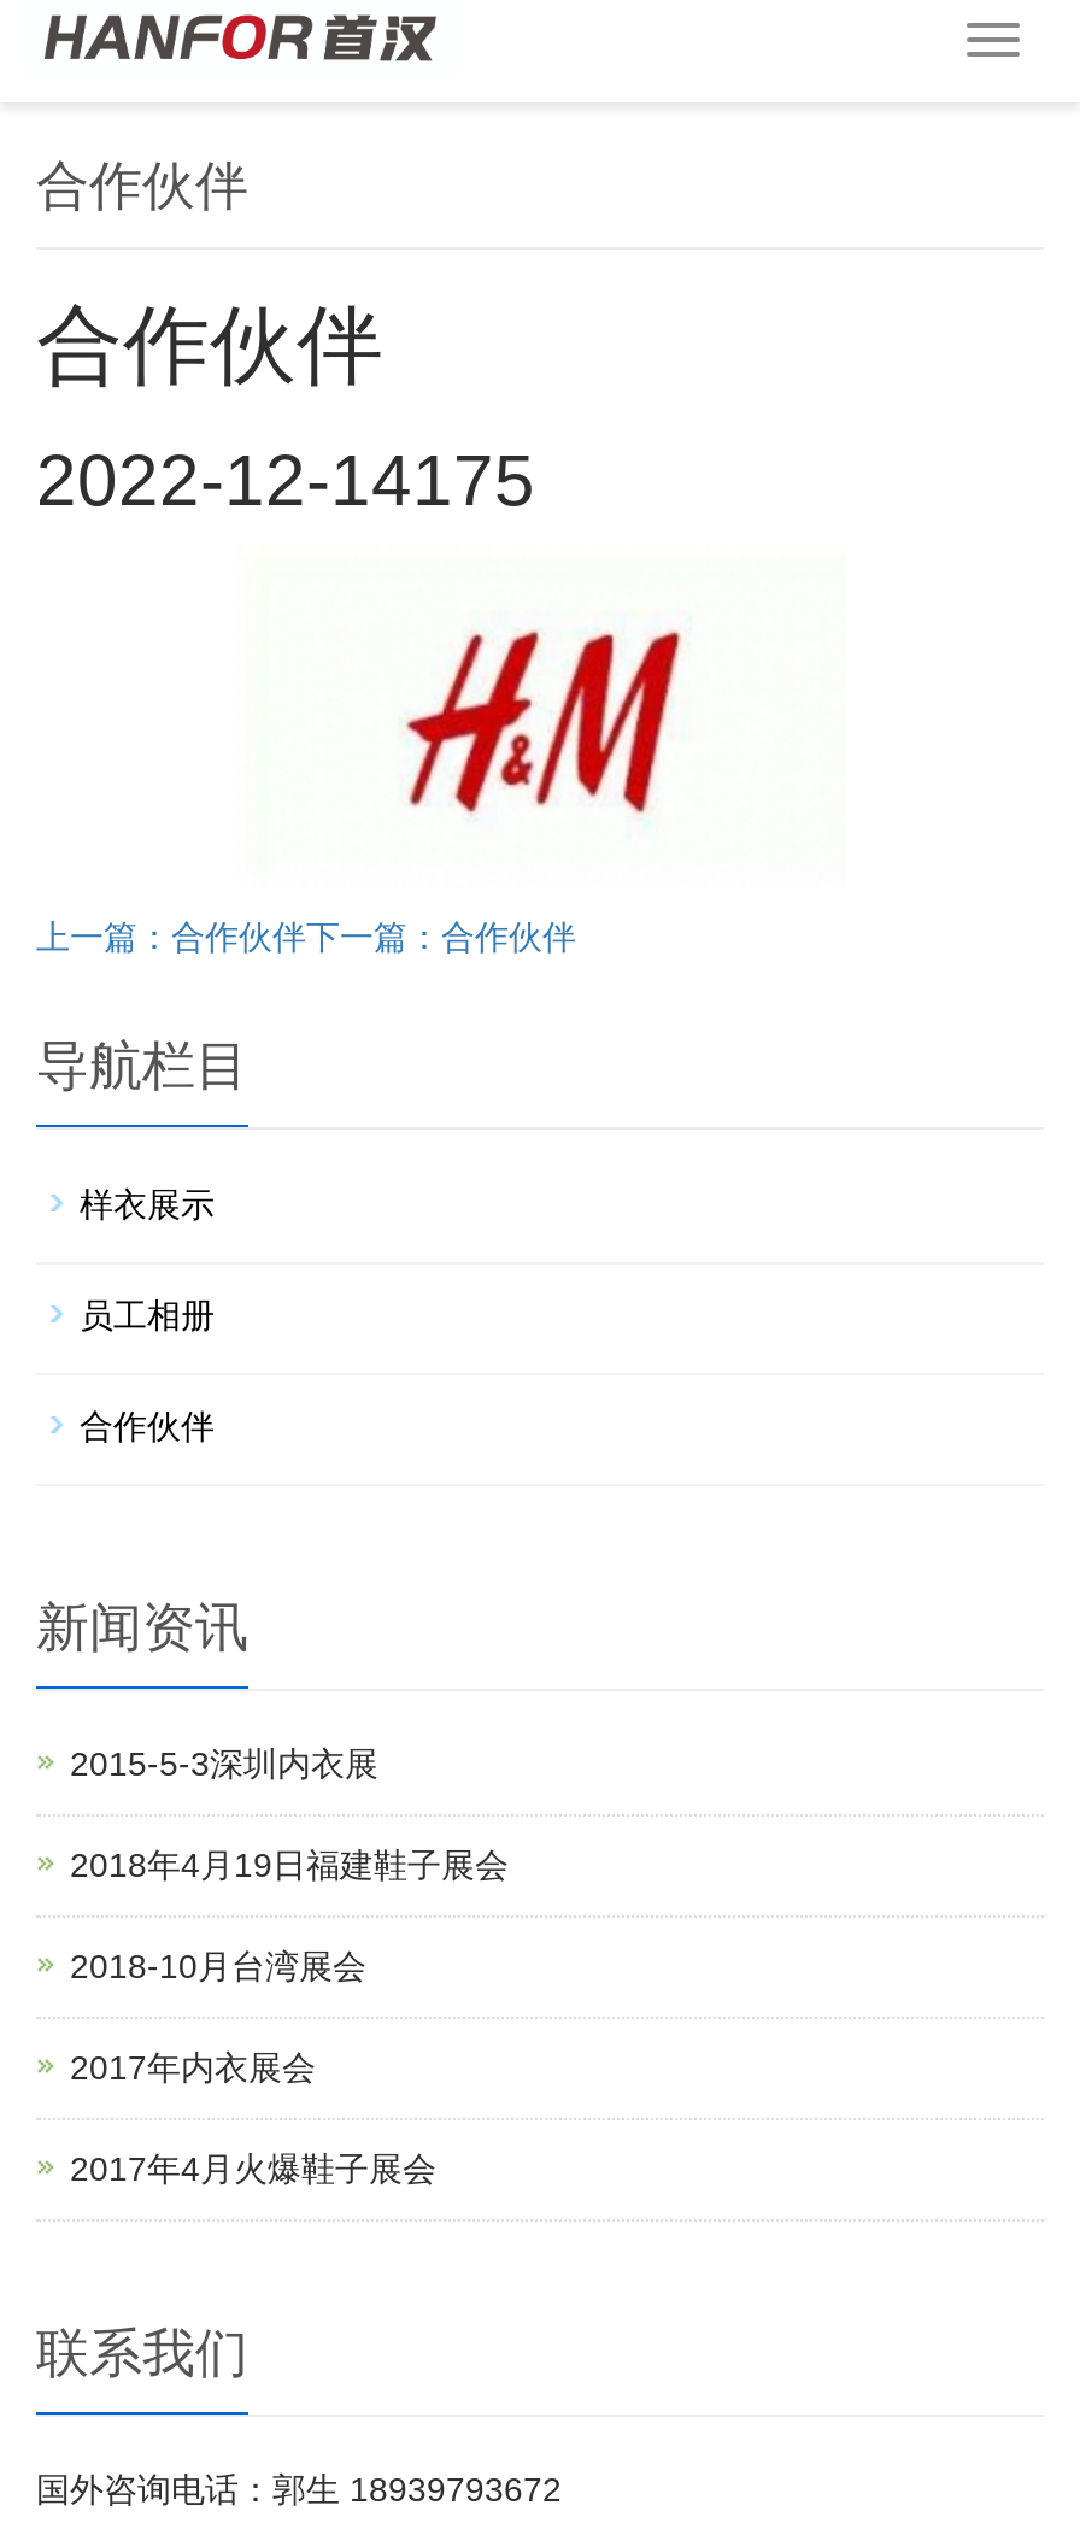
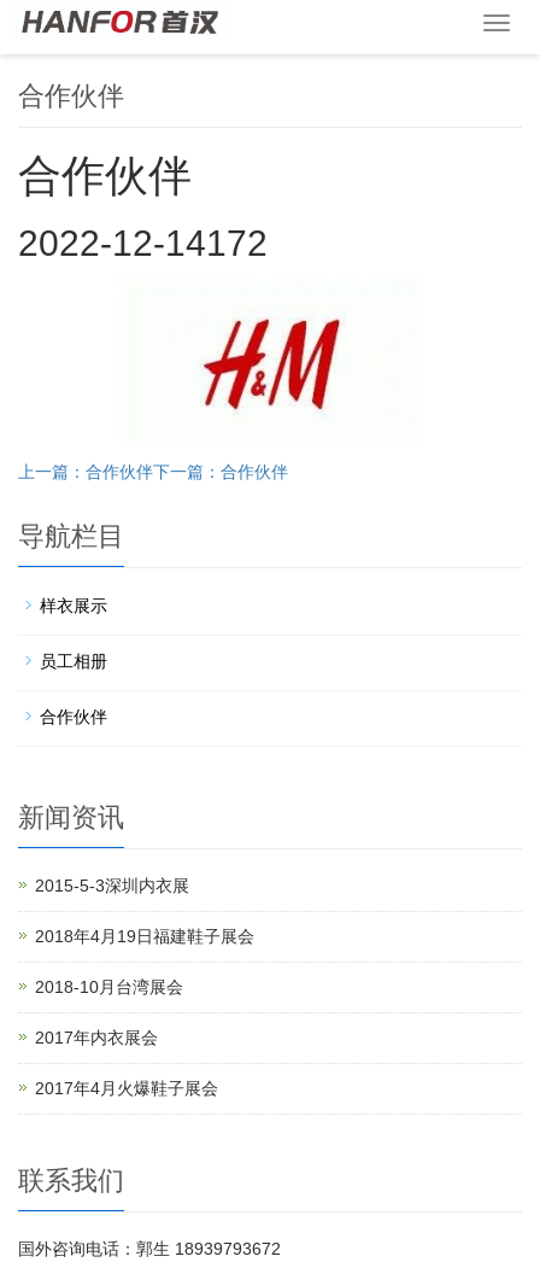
[36,440,535,520] 2022-12-14175 -> [18,223,268,263] 2022-12-14172

